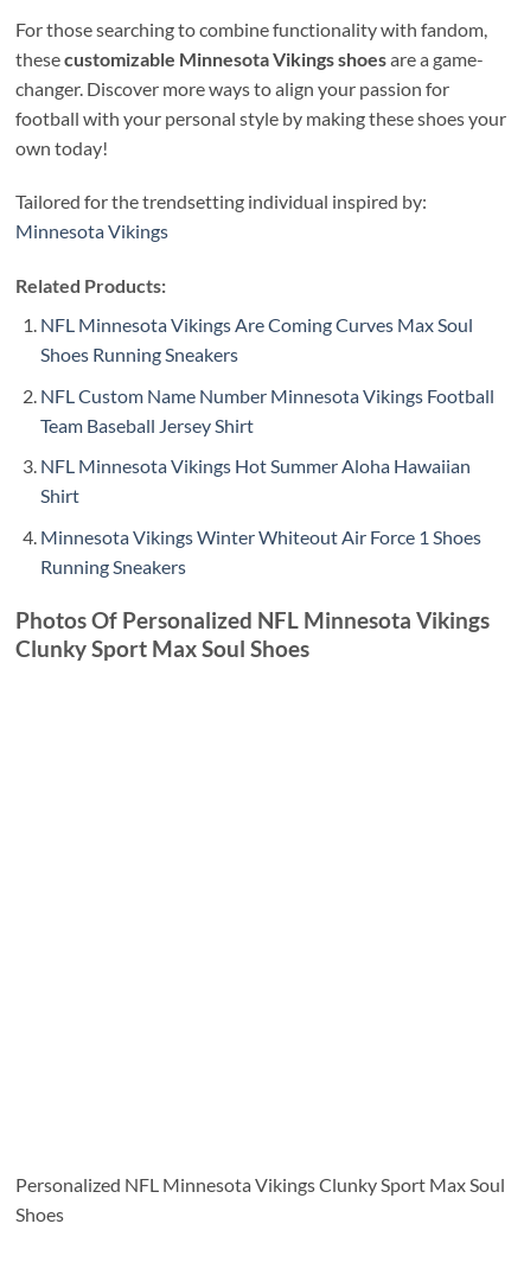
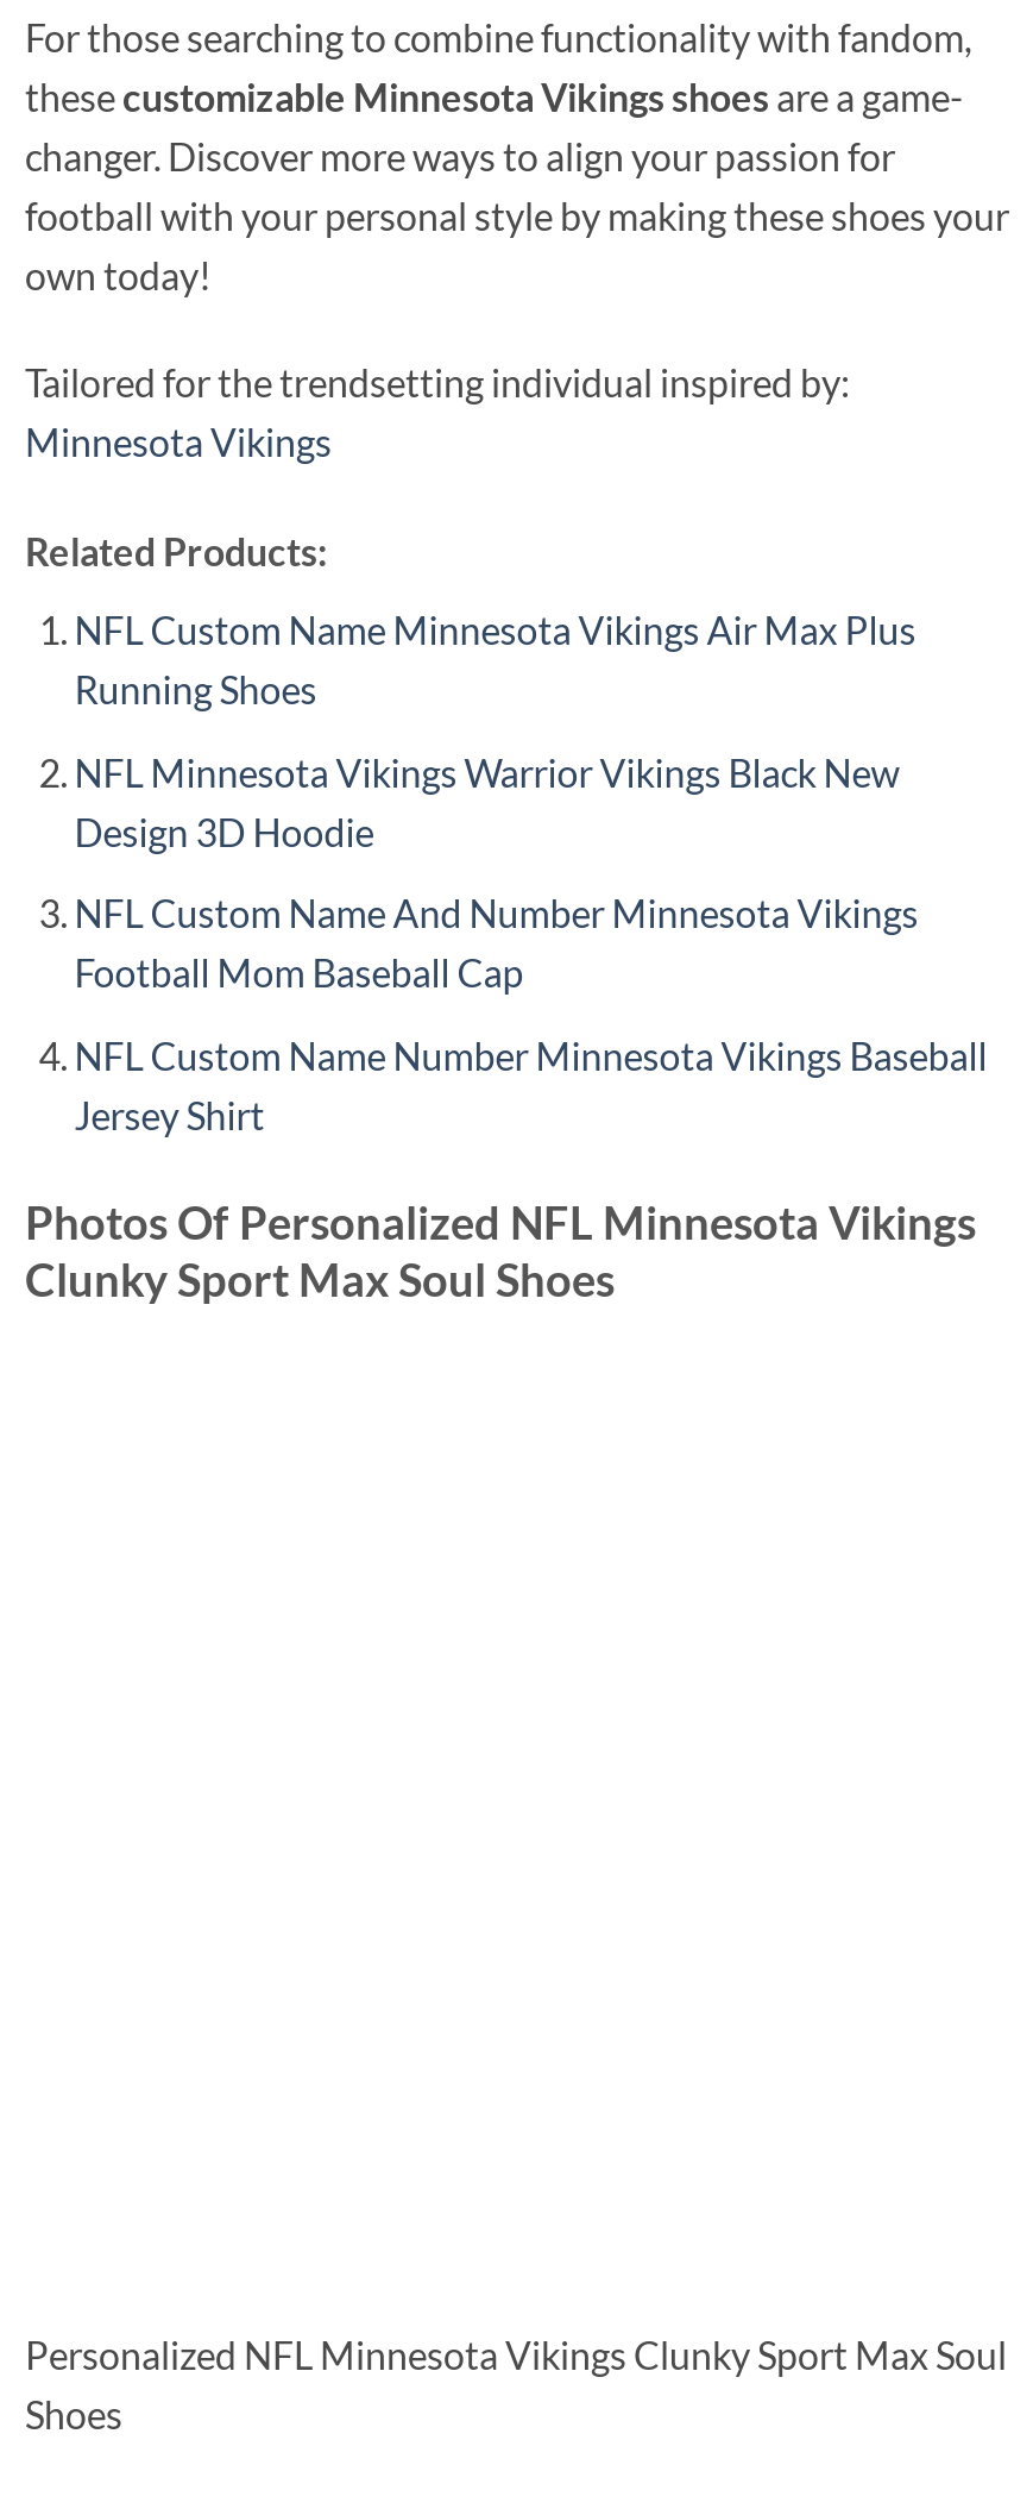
[40,313,473,365] NFL Minnesota Vikings Are Coming Curves Max Soul | Shoes Running Sneakers -> [74,607,916,712] NFL Custom Name Minnesota Vikings Air Max Plus | Running Shoes
[40,384,494,436] NFL Custom Name Number Minnesota Vikings Football | Team Baseball Jersey Shirt -> [74,749,899,853] NFL Minnesota Vikings Warrior Vikings Black New | Design 3D Hoodie
[40,455,470,507] NFL Minnesota Vikings Hot Summer Aloha Hawaiian | Shirt -> [74,891,918,995] NFL Custom Name And Number Minnesota Vikings | Football Mom Baseball Cap
[40,525,481,578] Minnesota Vikings Winter Whiteout Air Force 1 Shoes | Running Sneakers -> [74,1032,987,1137] NFL Custom Name Number Minnesota Vikings Baseball | Jersey Shirt

